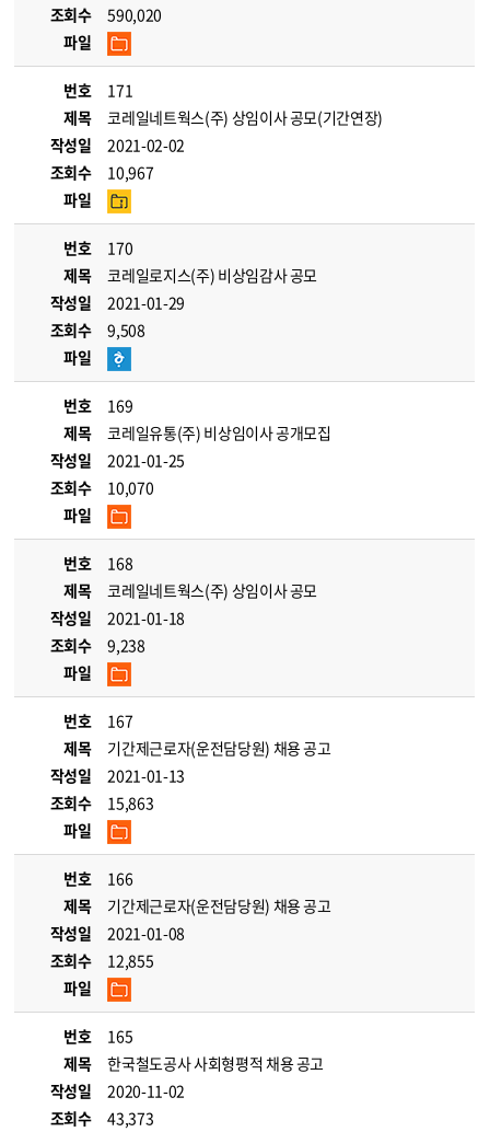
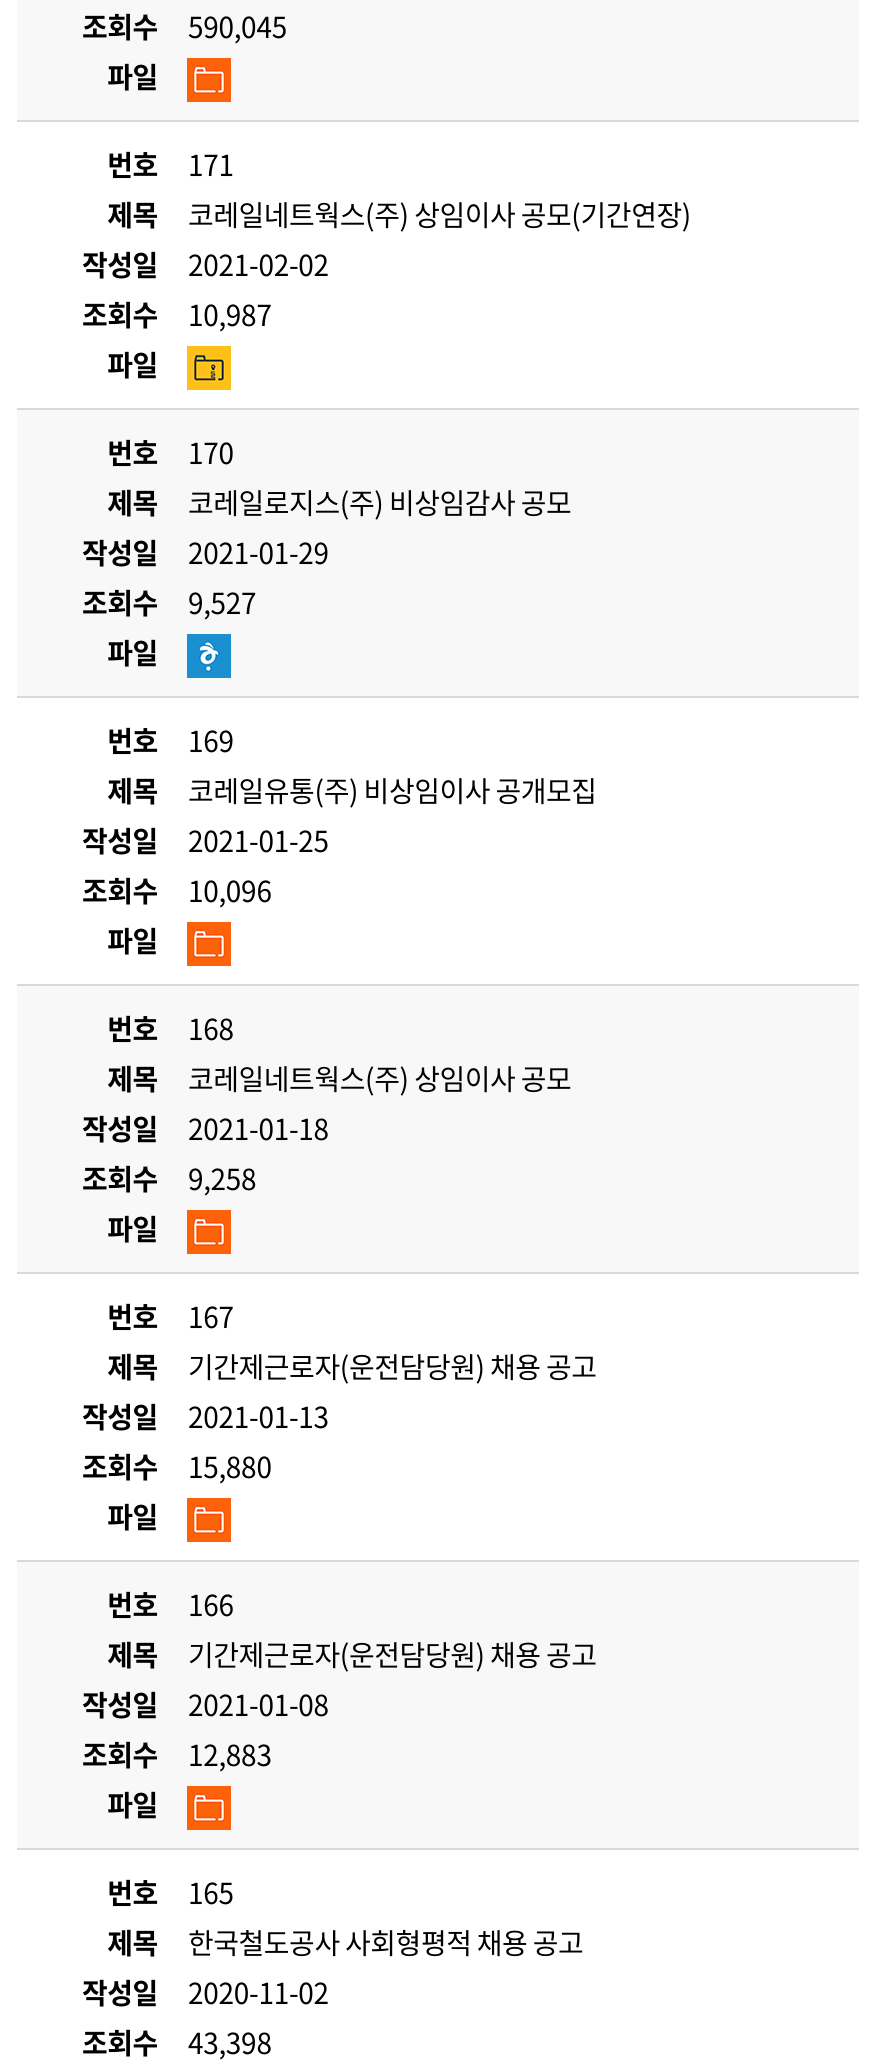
[50,3,162,25] 조회수 590,020 -> [82,6,287,46] 조회수 590,045
[50,161,153,183] 조회수 10,967 -> [82,294,272,334] 조회수 10,987
[50,319,145,340] 조회수 9,508 -> [82,582,256,622] 조회수 9,527
[50,476,153,498] 조회수 10,070 -> [82,870,272,910] 조회수 10,096
[50,634,145,656] 조회수 9,238 -> [82,1158,256,1198] 조회수 9,258
[50,792,153,813] 조회수 15,863 -> [82,1446,272,1486] 조회수 15,880
[50,949,153,971] 조회수 12,855 -> [82,1734,272,1774] 조회수 12,883
[50,1107,153,1129] 조회수 43,373 -> [82,2022,272,2062] 조회수 43,398

